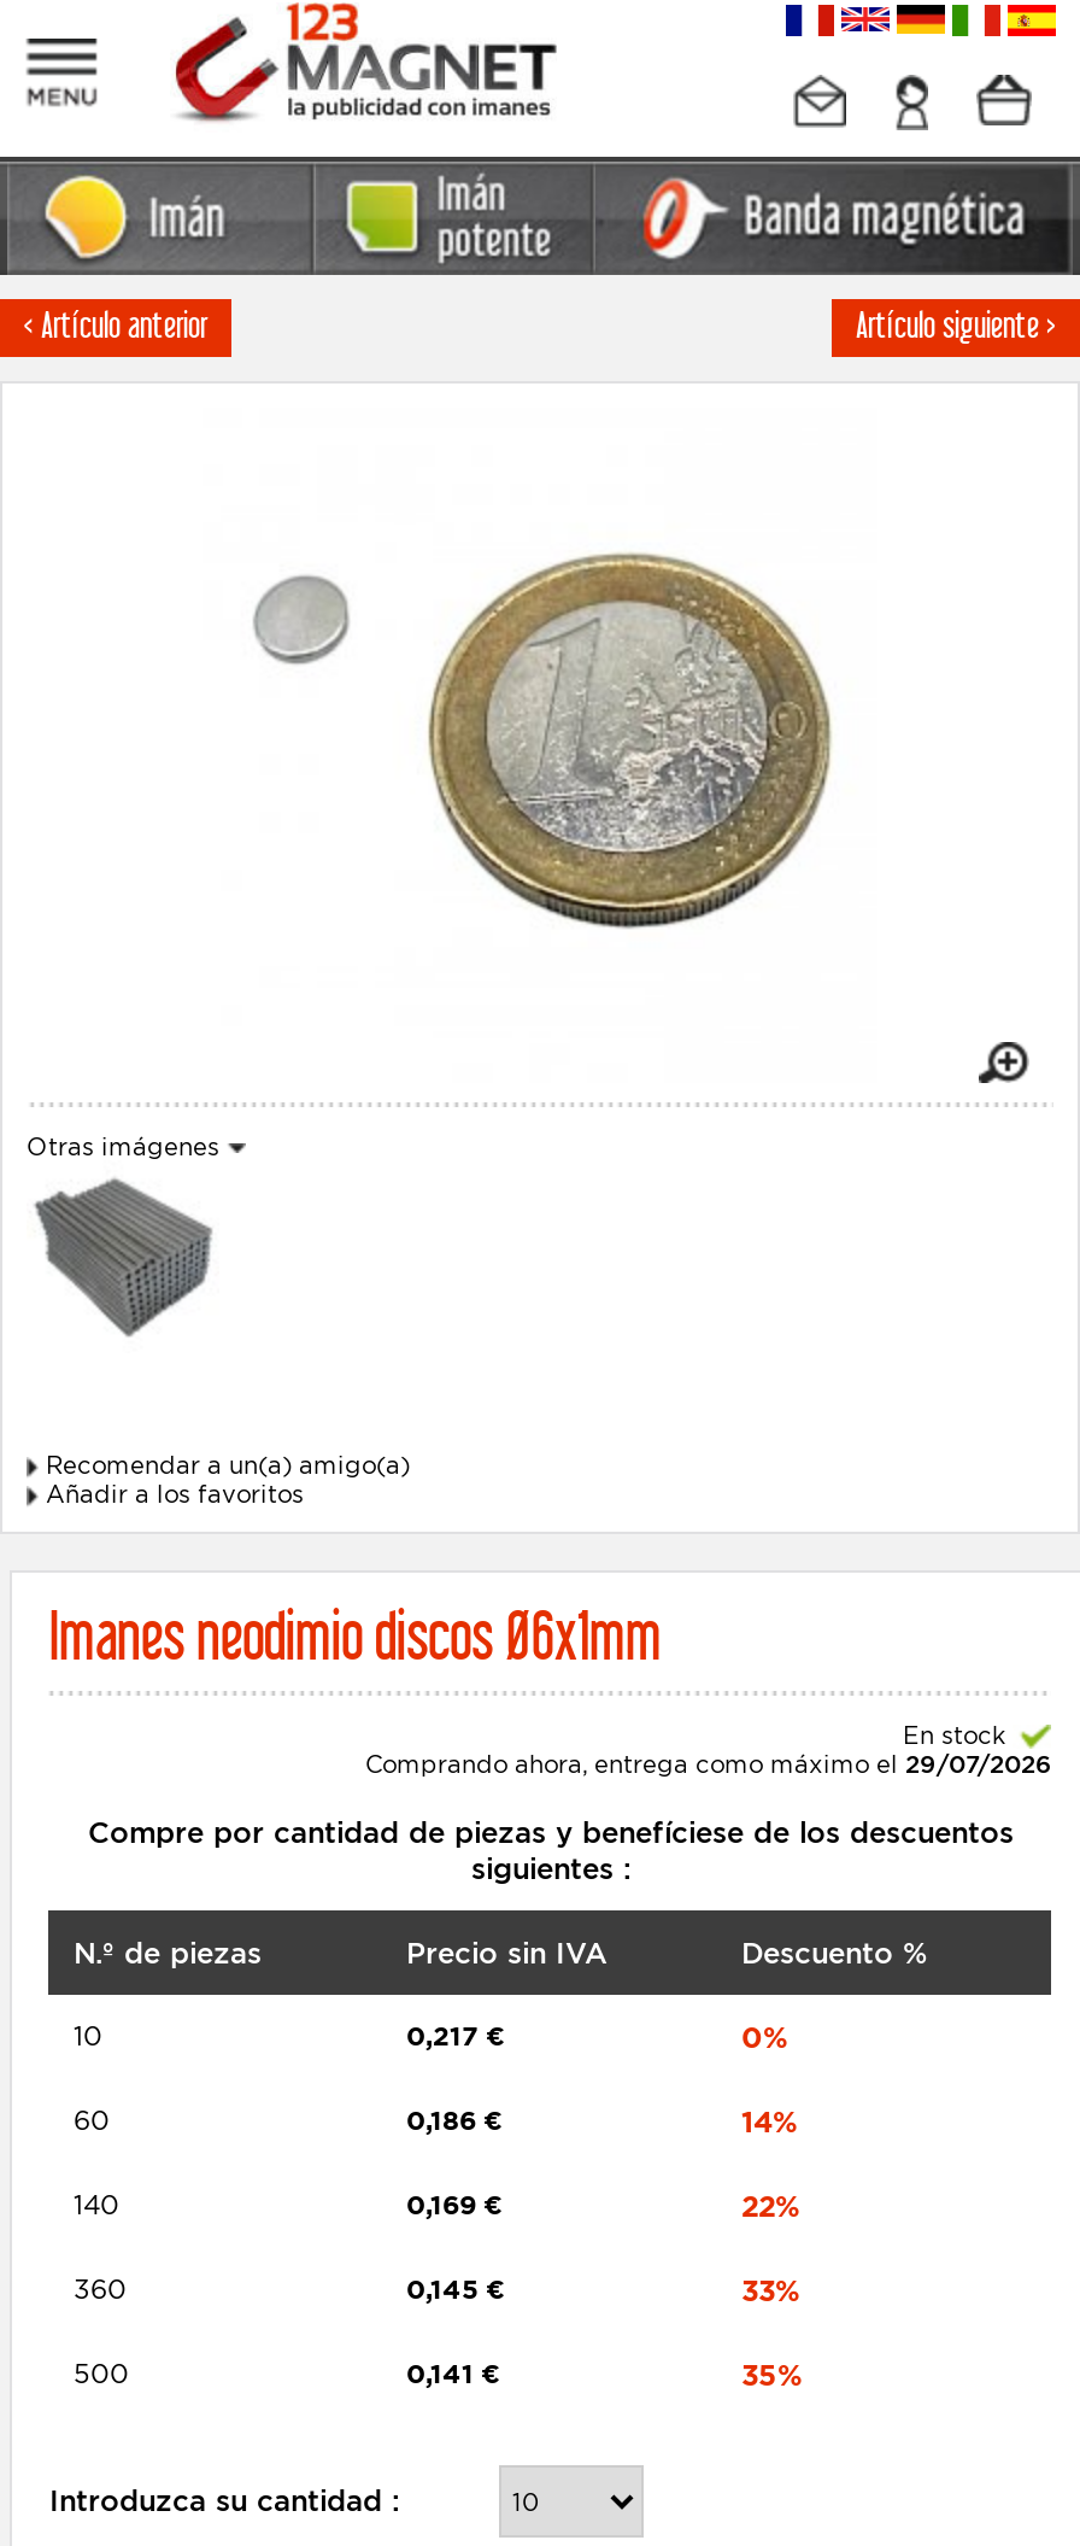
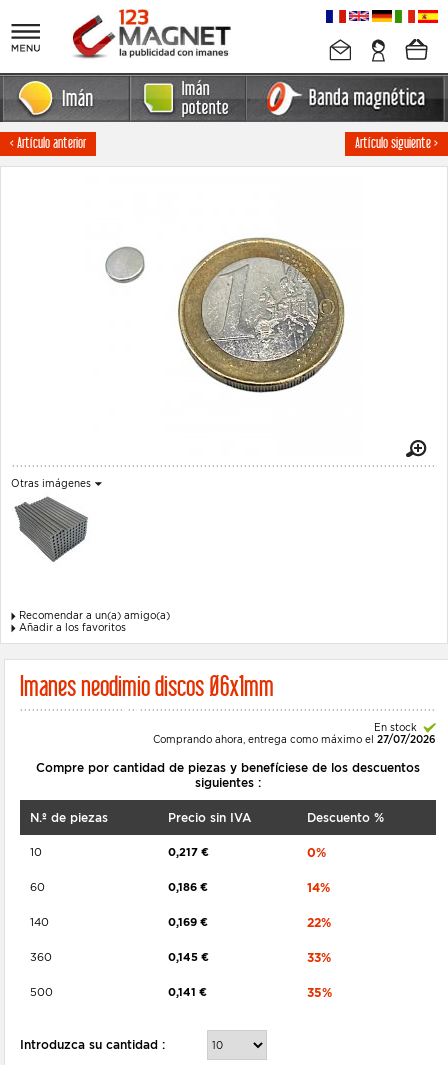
[365,1750,1052,1778] Comprando ahora, entrega como máximo el 29/07/2026 -> [153,733,436,745] Comprando ahora, entrega como máximo el 27/07/2026

